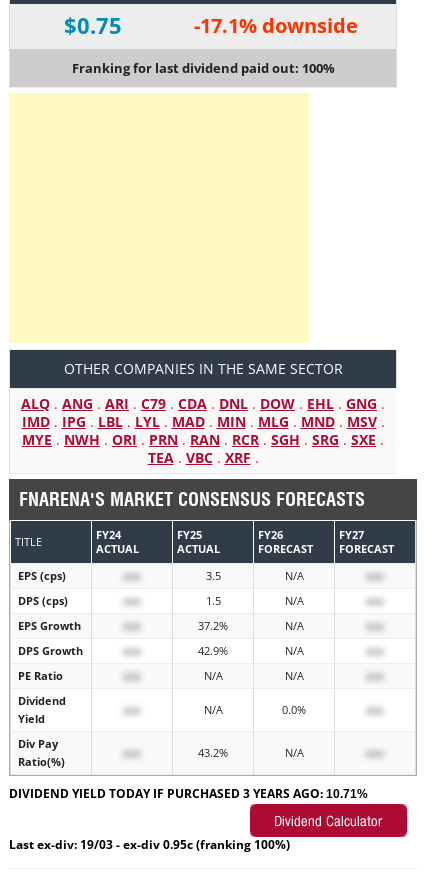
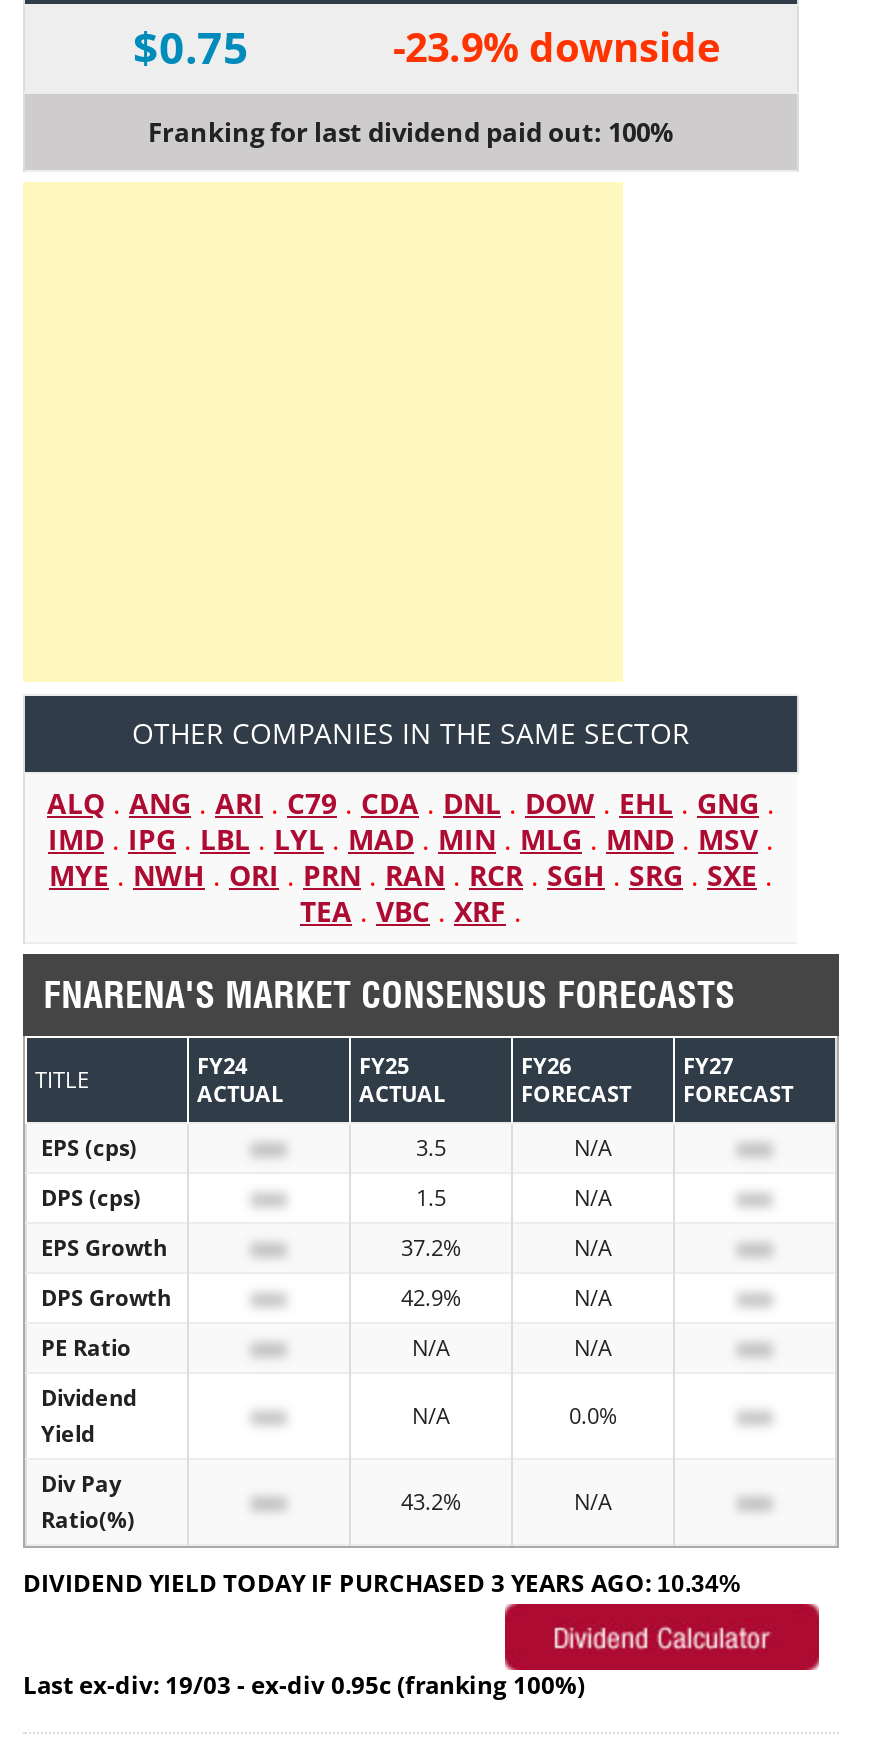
[194,12,358,39] -17.1% downside -> [393,19,721,73] -23.9% downside
[9,785,368,802] DIVIDEND YIELD TODAY IF PURCHASED 3 YEARS AGO: 10.71% -> [23,1566,741,1600] DIVIDEND YIELD TODAY IF PURCHASED 3 YEARS AGO: 10.34%

